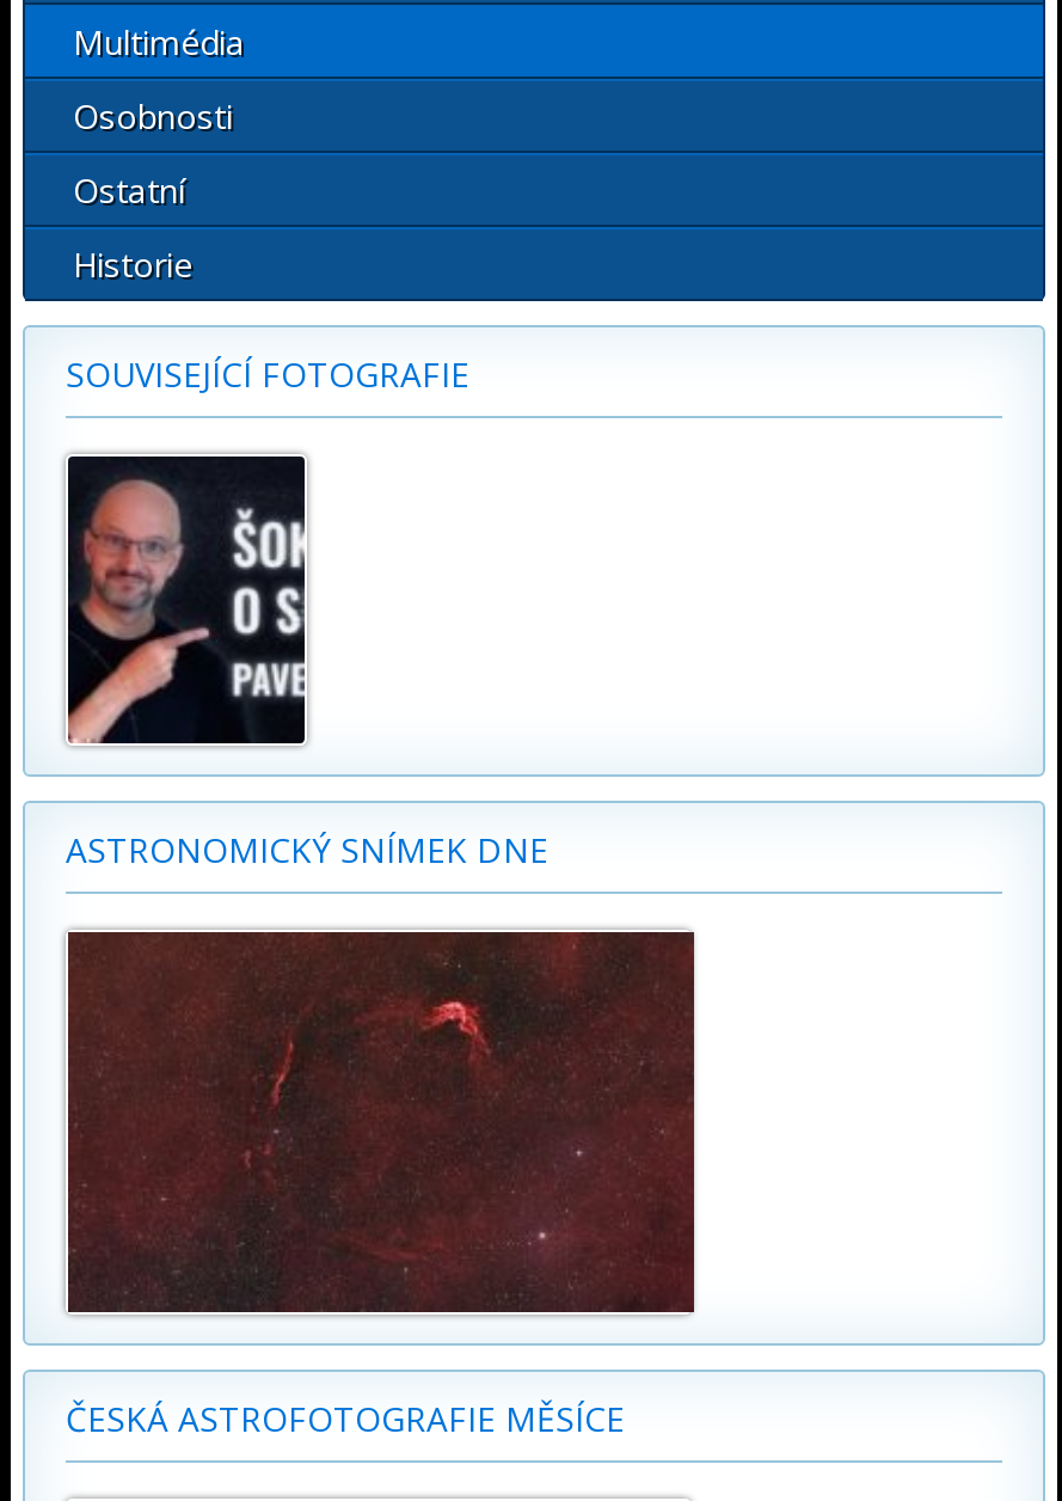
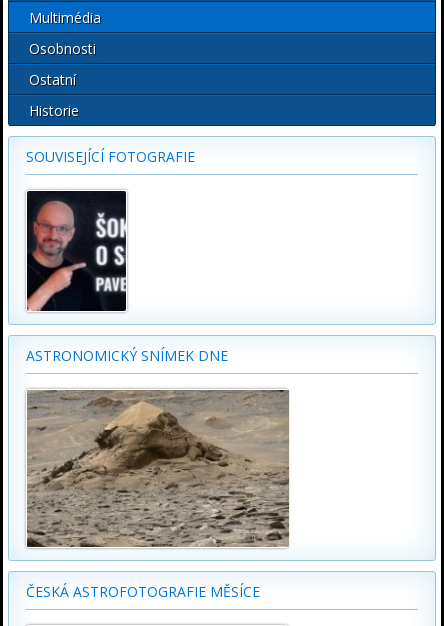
[68,932,694,1312] [image] -> [27,390,289,547] [image]

